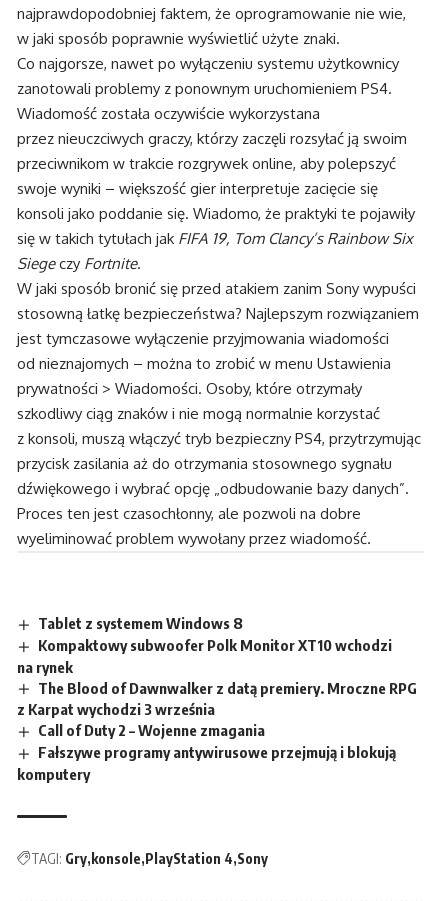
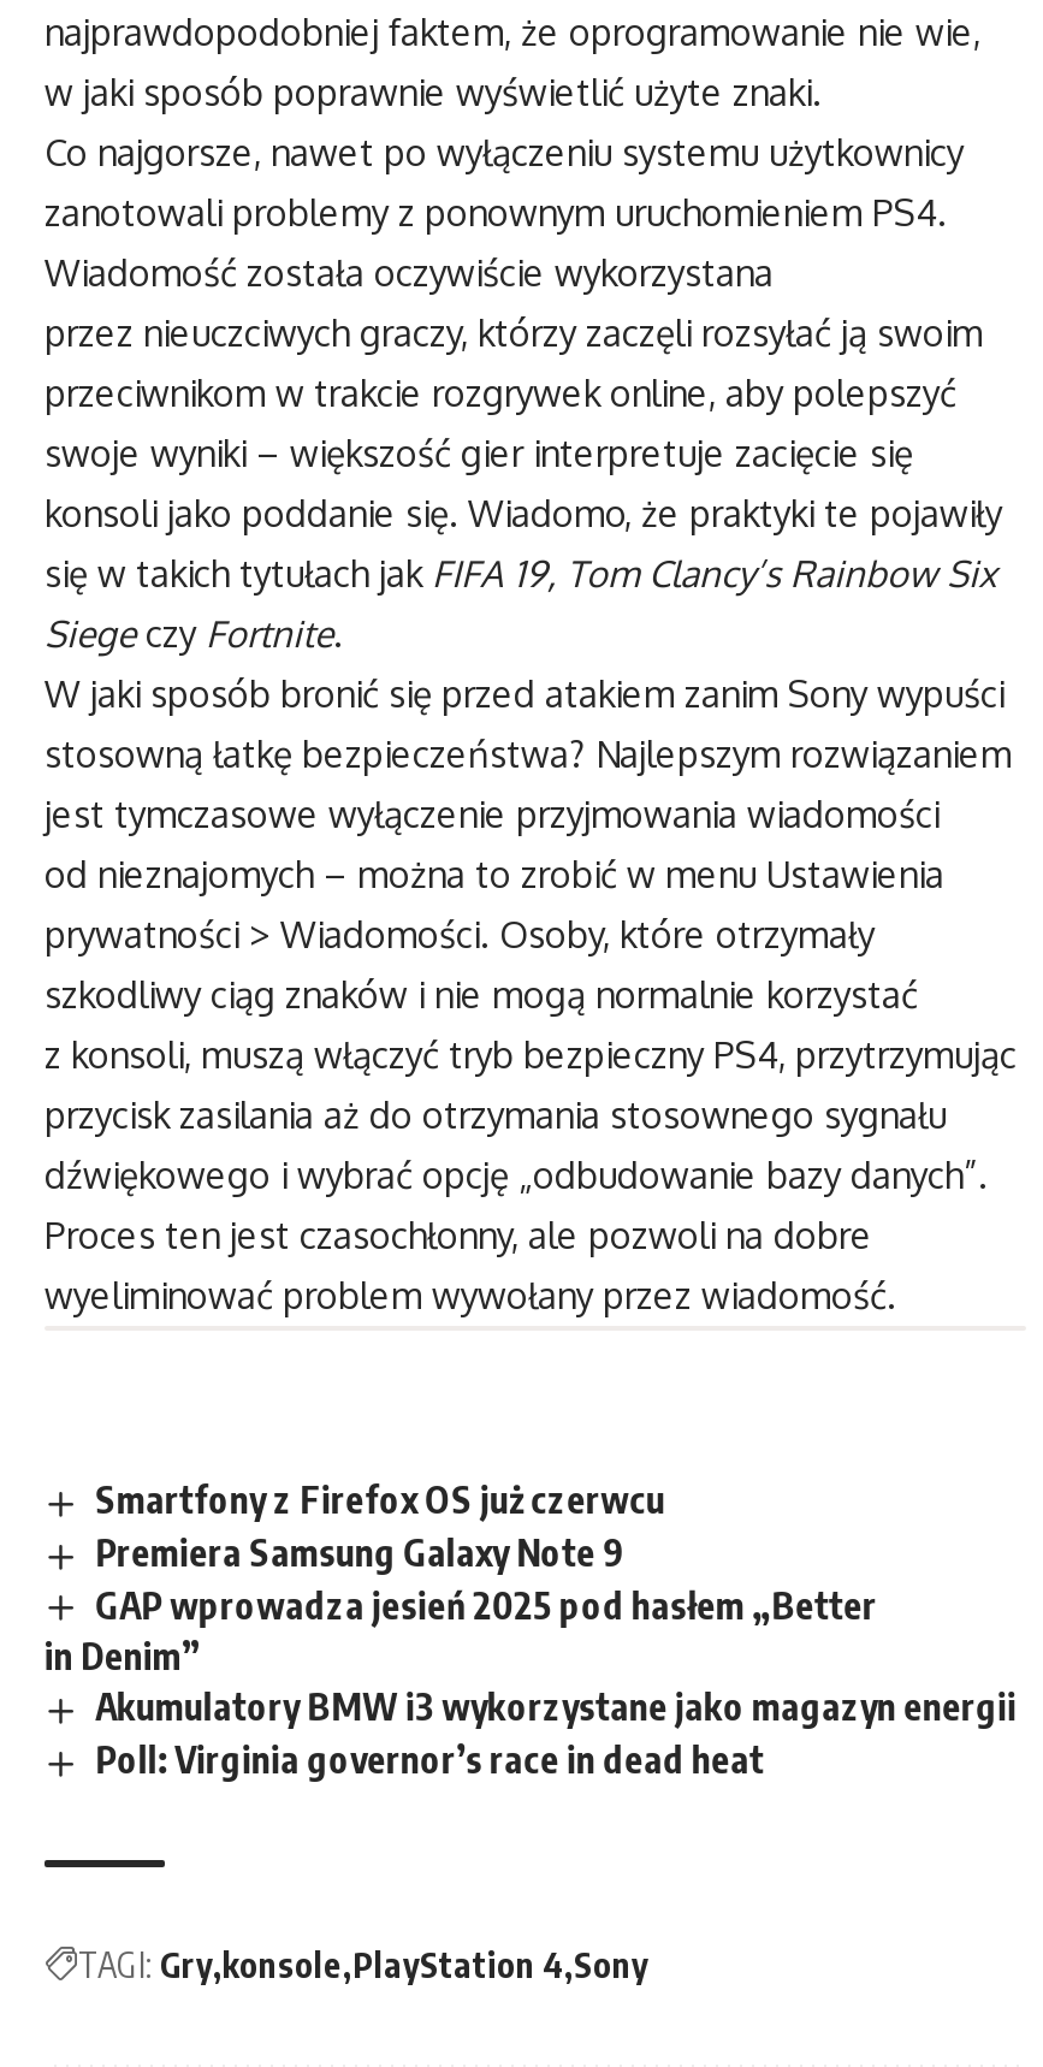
[17,614,417,783] Tablet z systemem Windows 8 | Kompaktowy subwoofer Polk Monitor XT10 wchodzi | na rynek | The Blood of Dawnwalker z datą premiery. Mroczne RPG | z Karpat wychodzi 3 września | Call of Duty 2 – Wojenne zmagania | Fałszywe programy antywirusowe przejmują i blokują | komputery -> [45,1477,1017,1781] Smartfony z Firefox OS już czerwcu | Premiera Samsung Galaxy Note 9 | GAP wprowadza jesień 2025 pod hasłem „Better | in Denim” | Akumulatory BMW i3 wykorzystane jako magazyn energii | Poll: Virginia governor’s race in dead heat

